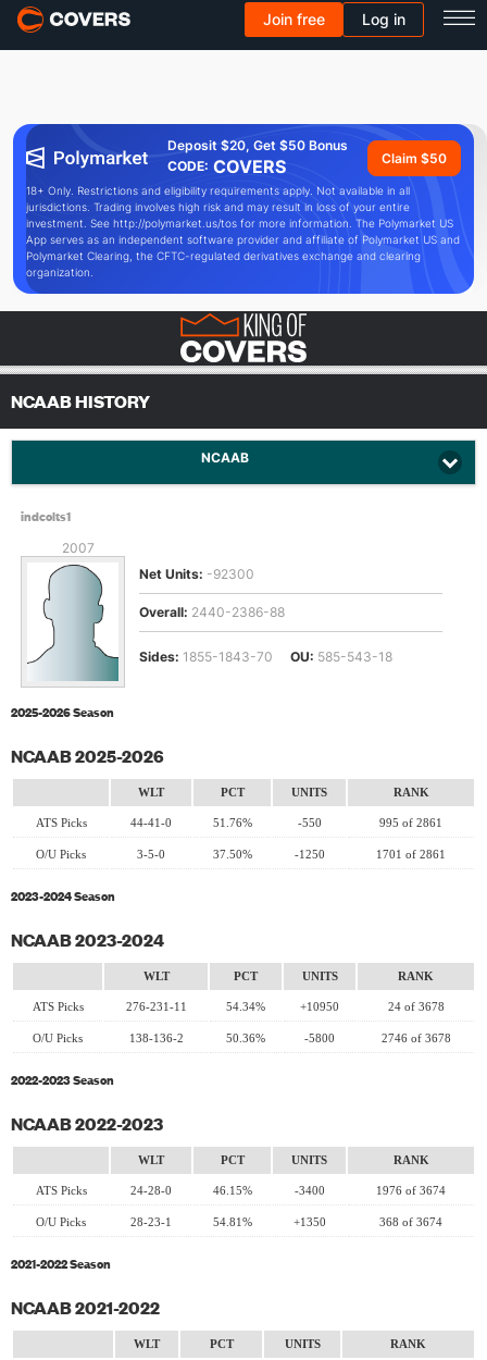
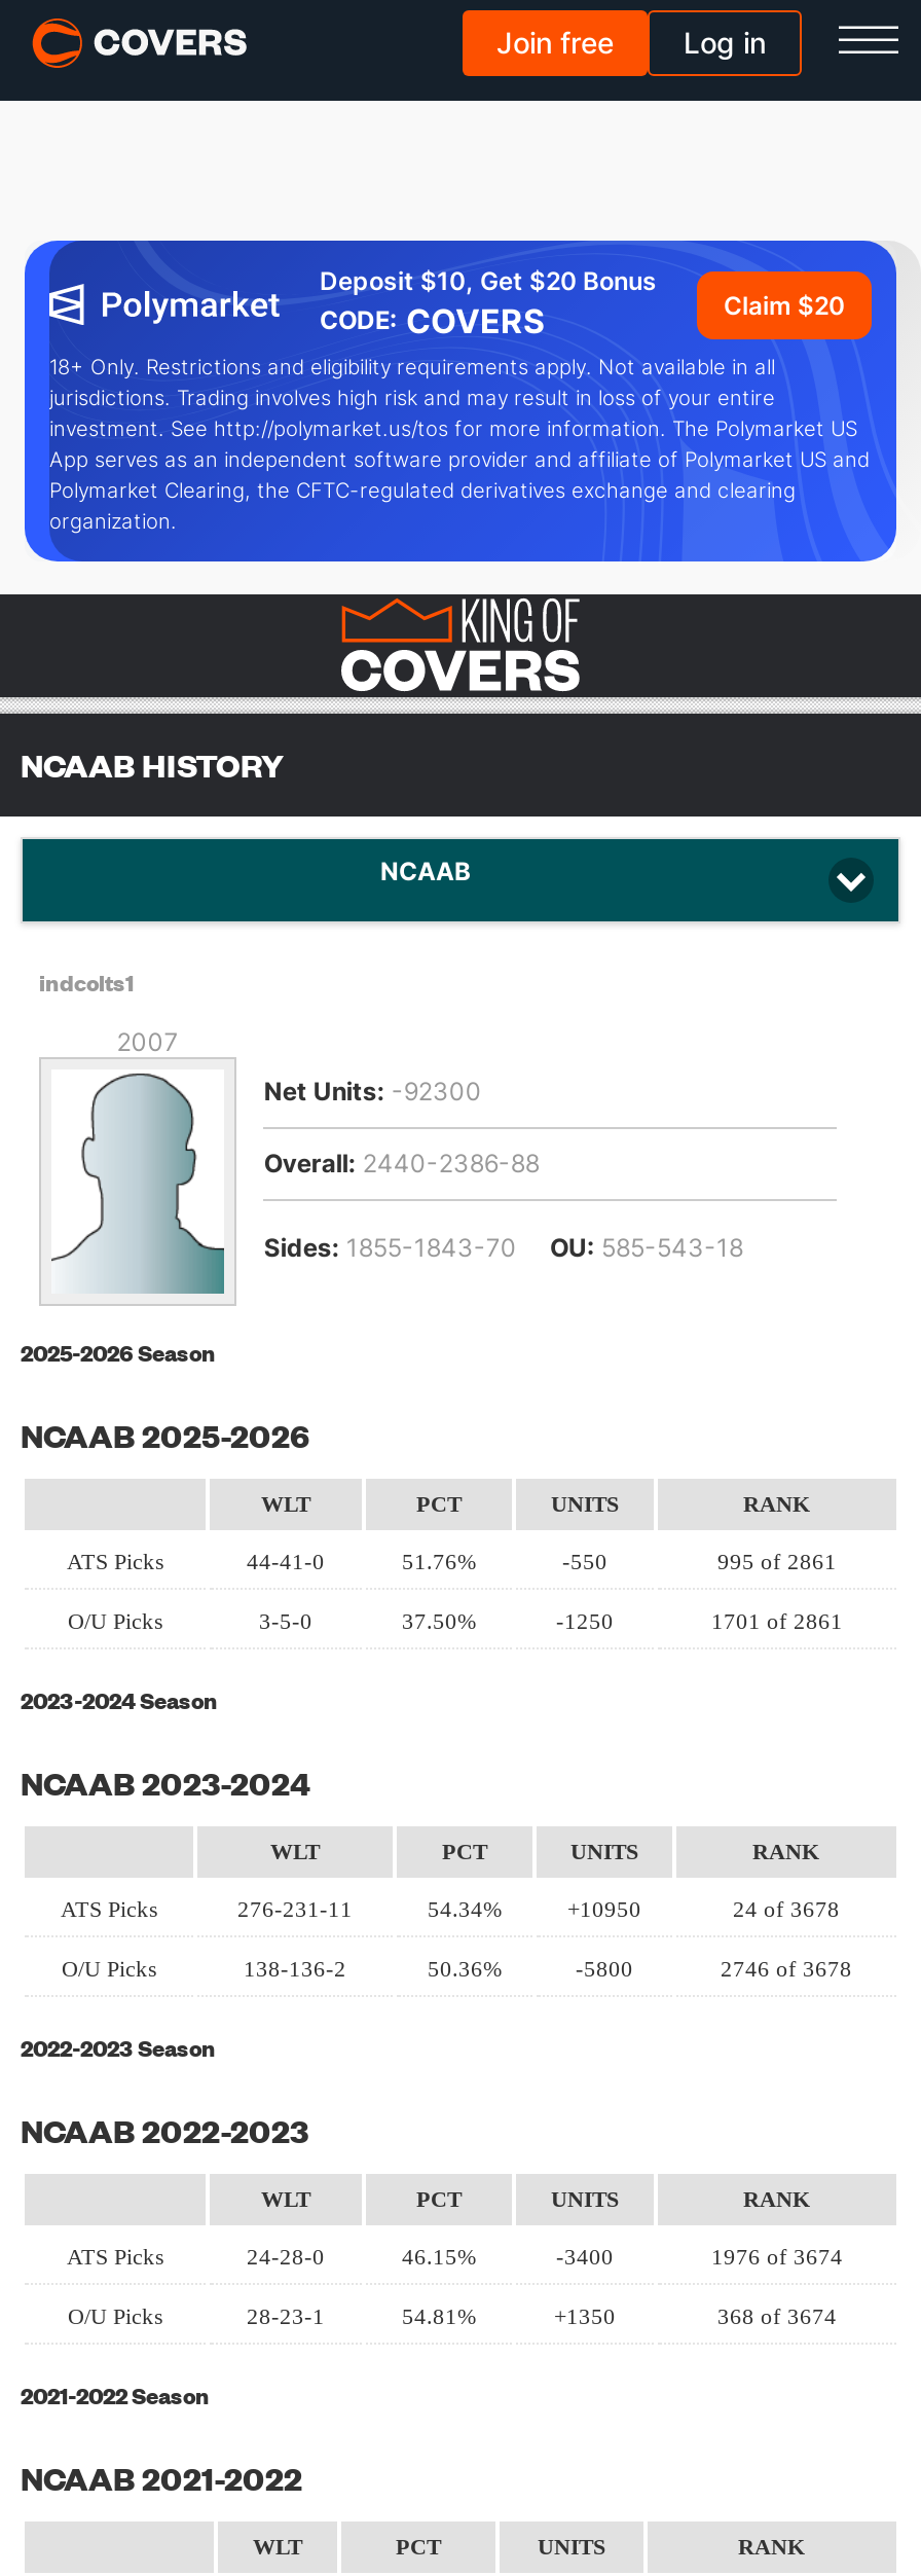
[167,137,348,153] Deposit $20, Get $50 Bonus -> [320,265,657,296] Deposit $10, Get $20 Bonus
[382,150,447,166] Claim $50 -> [724,289,845,320] Claim $20

